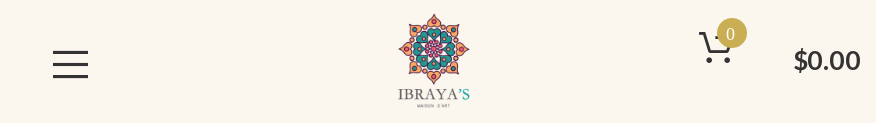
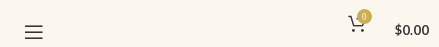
[397,12,471,108] [image] -> none

